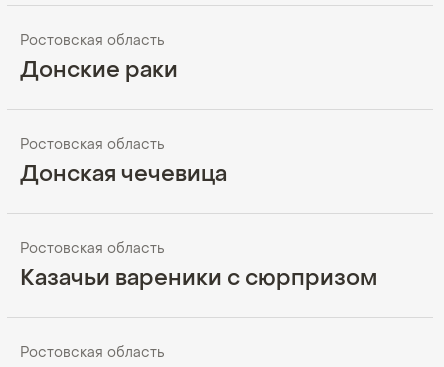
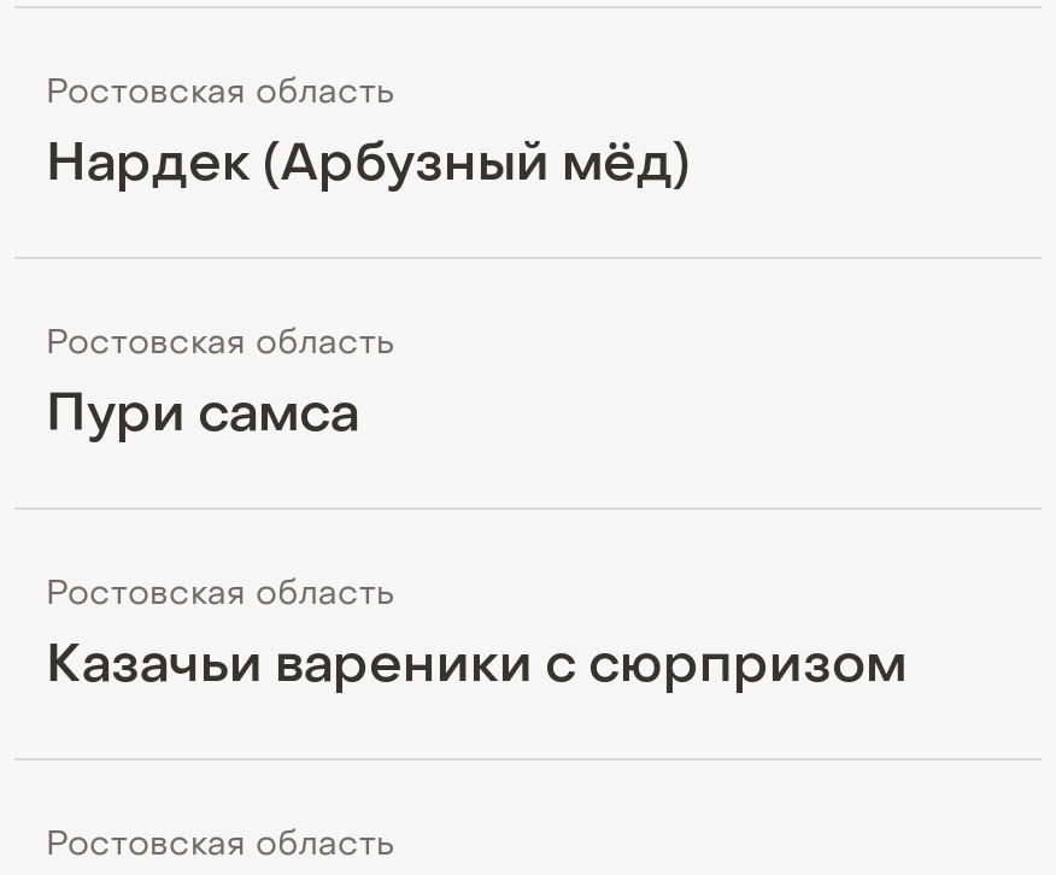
[20,61,178,82] Донские раки -> [46,141,690,192] Нардек (Арбузный мёд)
[20,165,227,186] Донская чечевица -> [46,391,359,442] Пури самса

